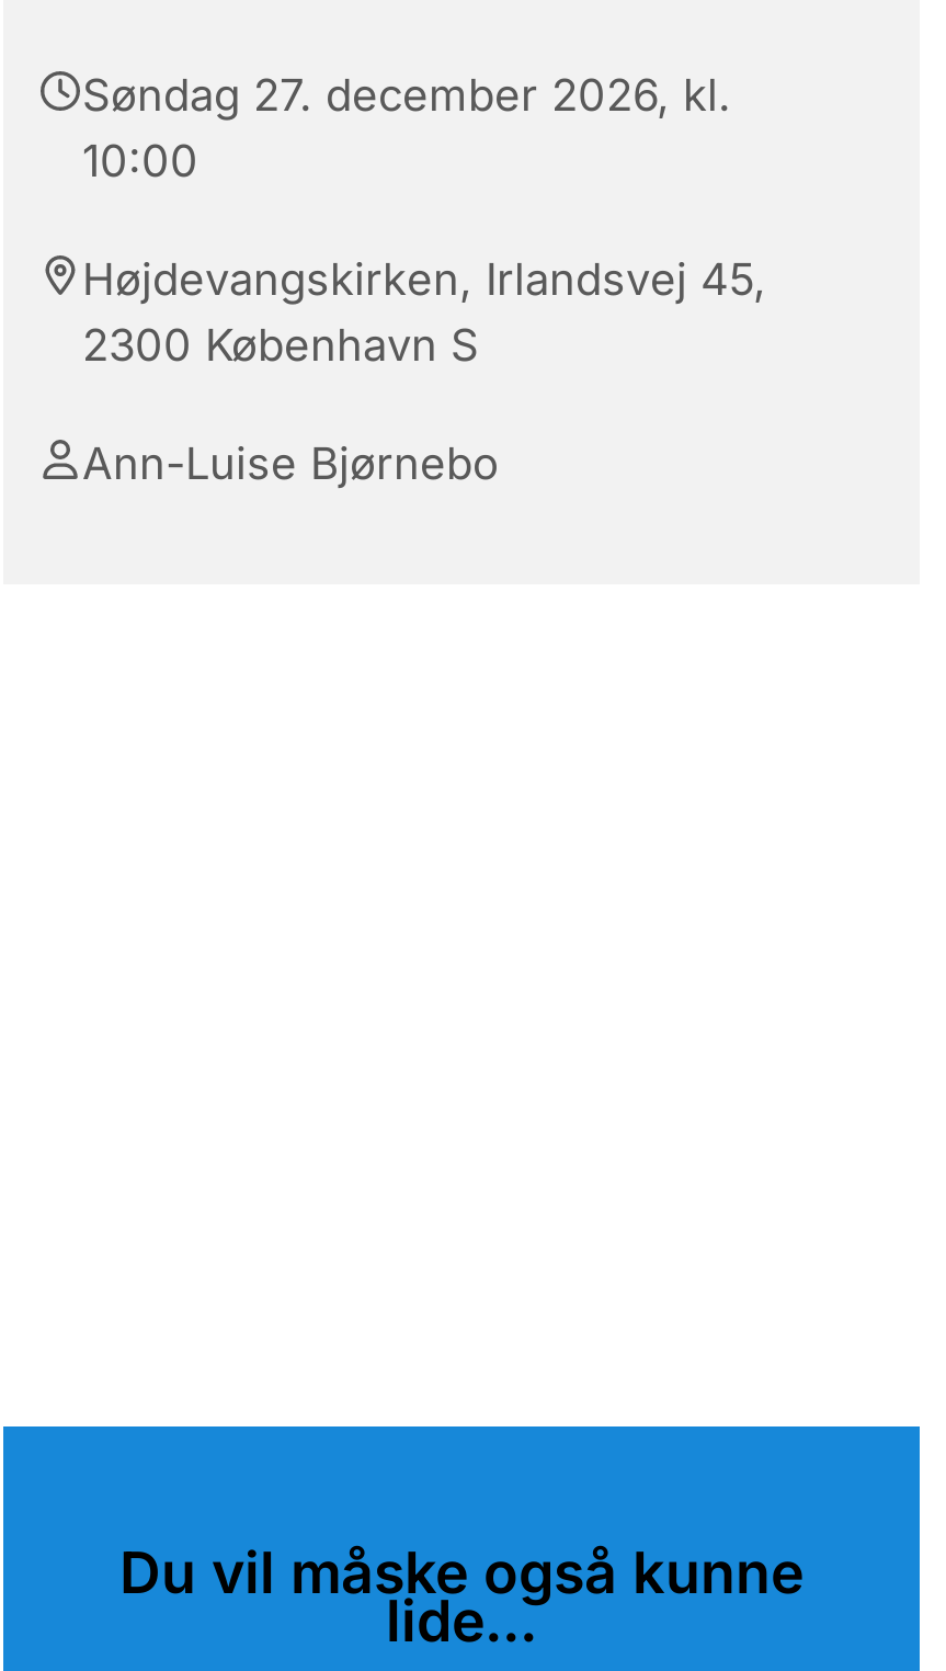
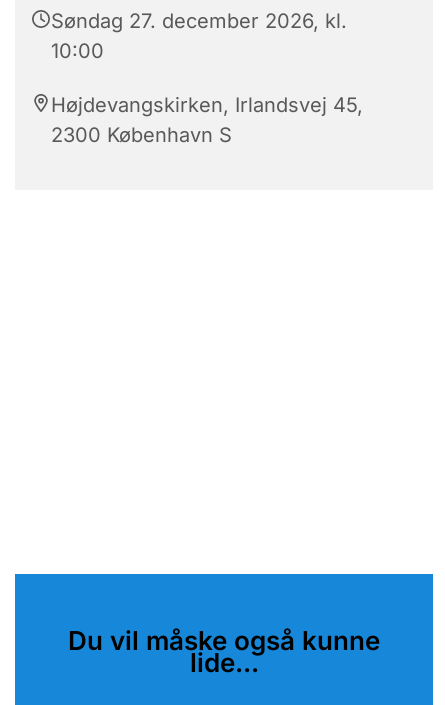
[82,438,499,491] Ann-Luise Bjørnebo -> none

